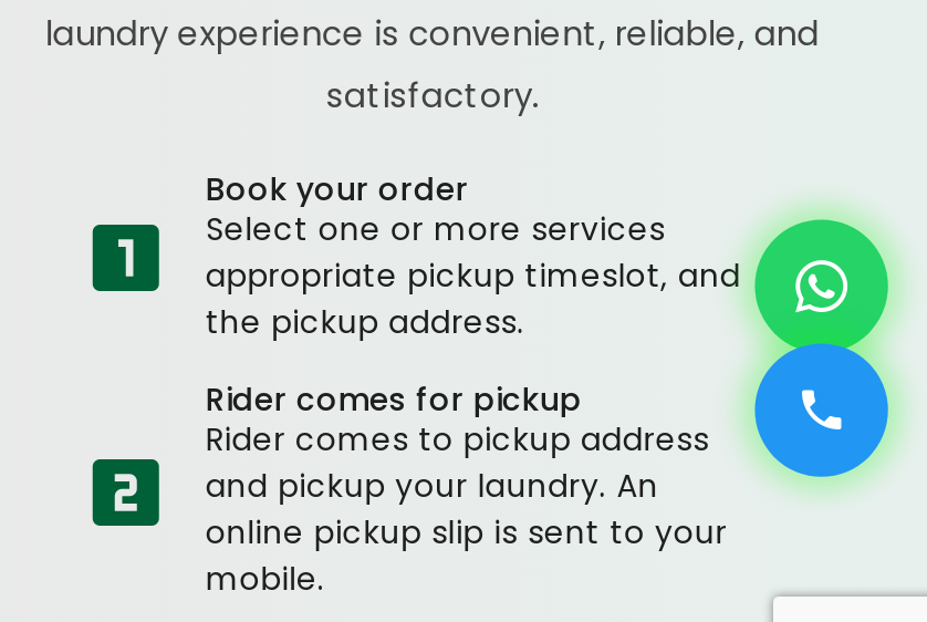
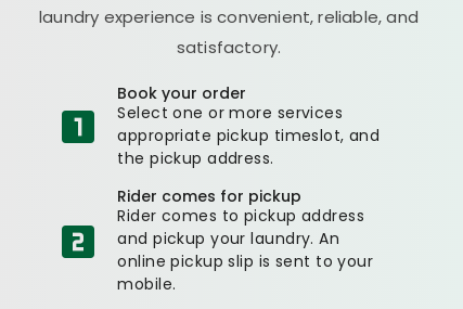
[740,205,904,493] [image] -> none

